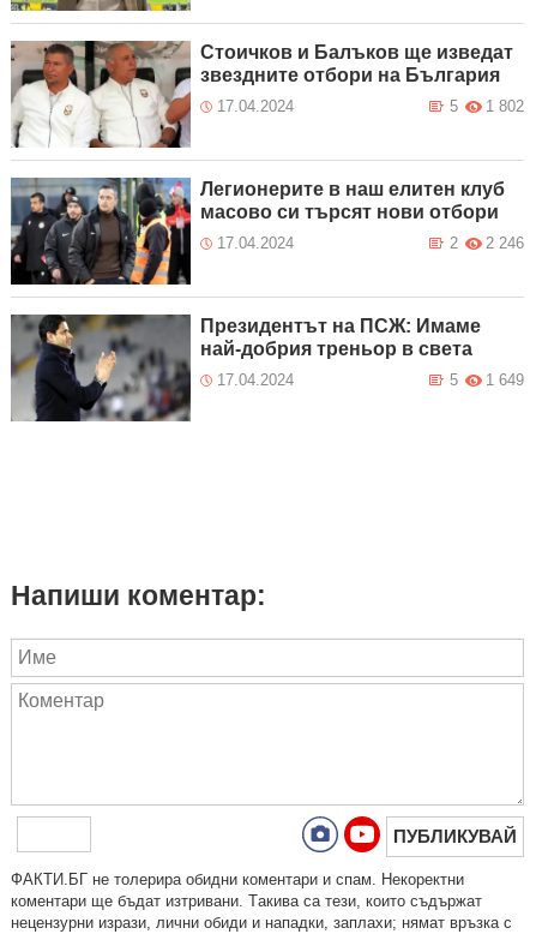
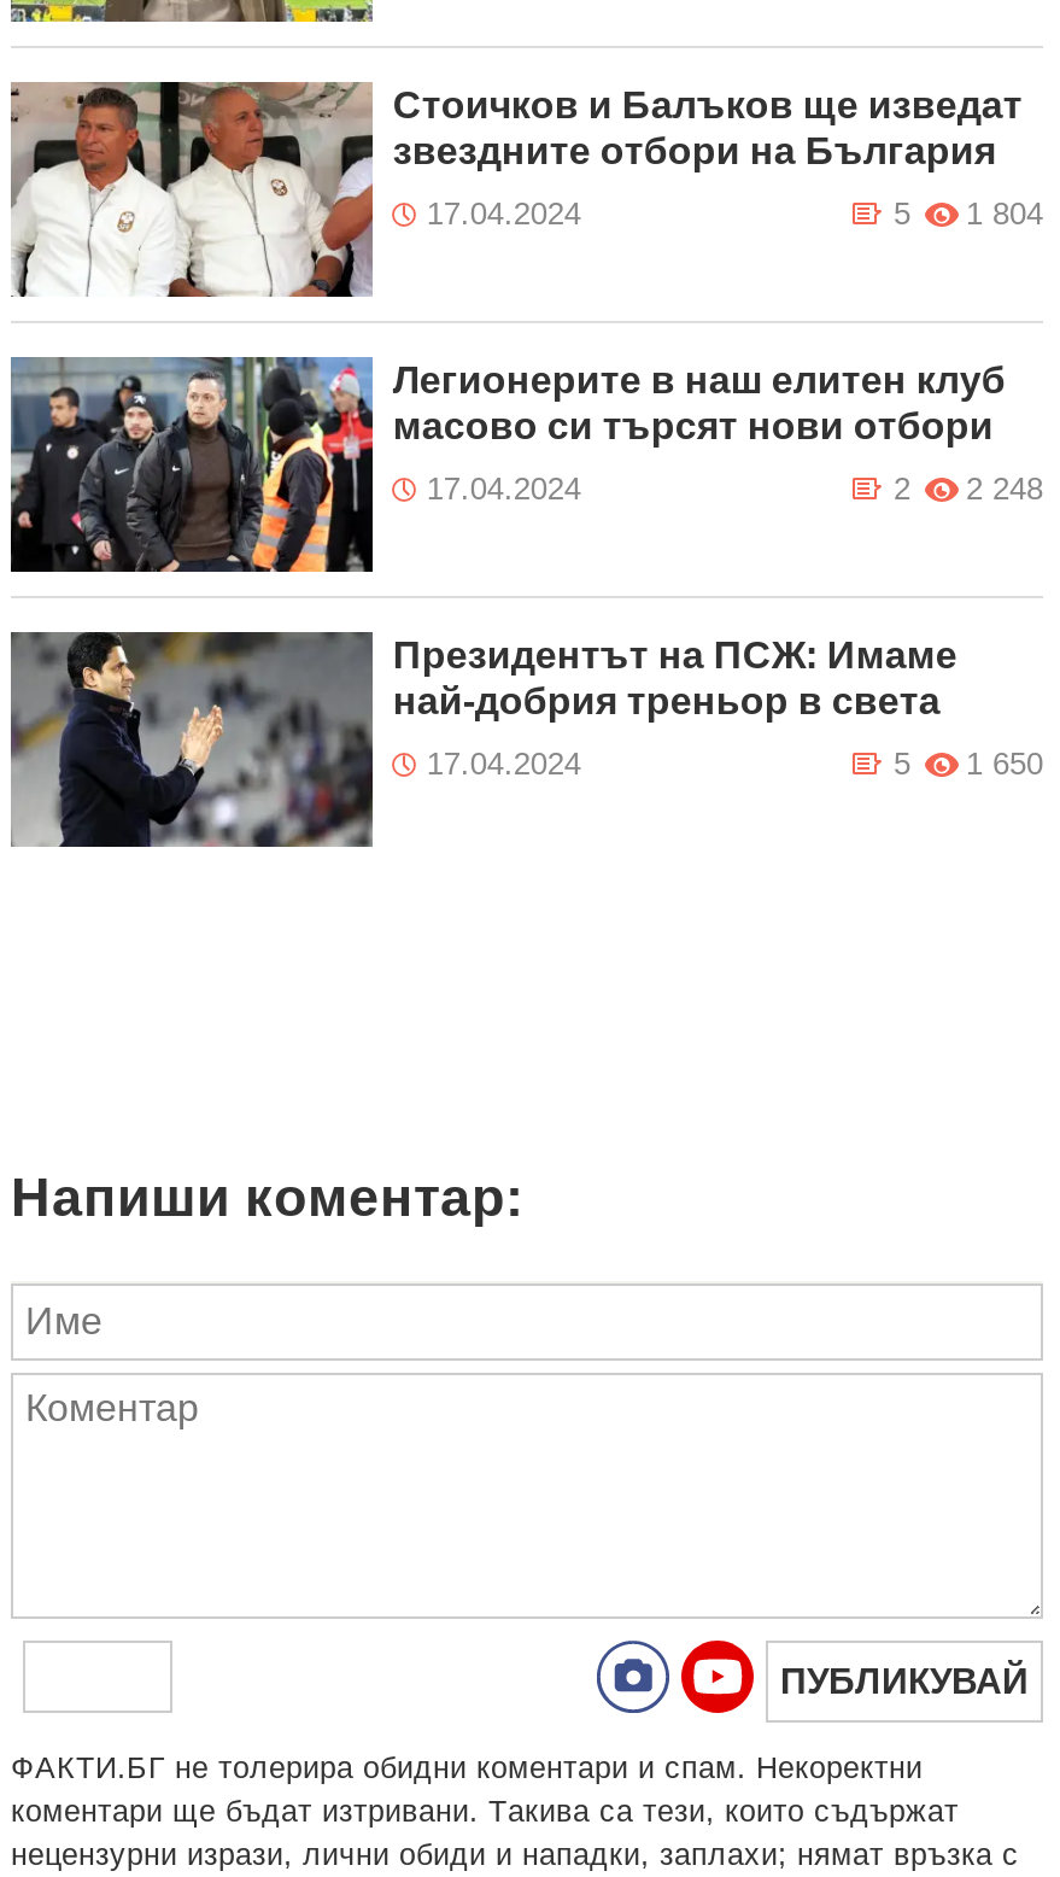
[450,97,524,115] 5 1 802 -> [894,195,1043,231] 5 1 804
[450,234,524,252] 2 2 246 -> [894,470,1043,506] 2 2 248
[450,371,524,389] 5 1 649 -> [894,745,1043,781] 5 1 650

